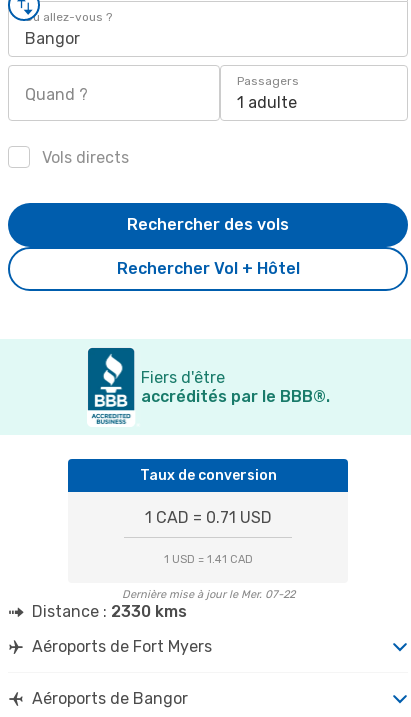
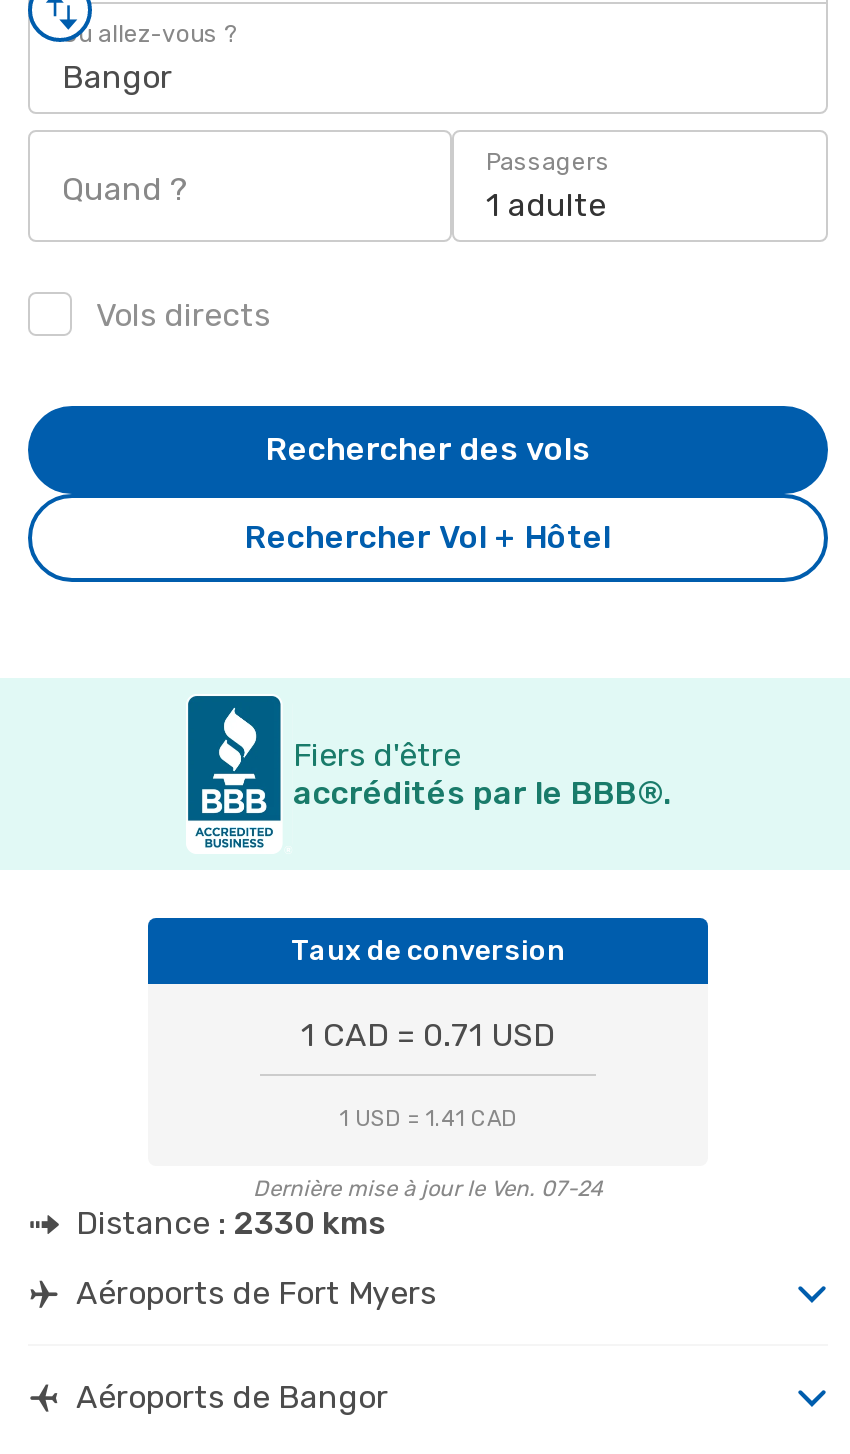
[121,588,294,601] Dernière mise à jour le Mer. 07-22 -> [253,1176,603,1202] Dernière mise à jour le Ven. 07-24

